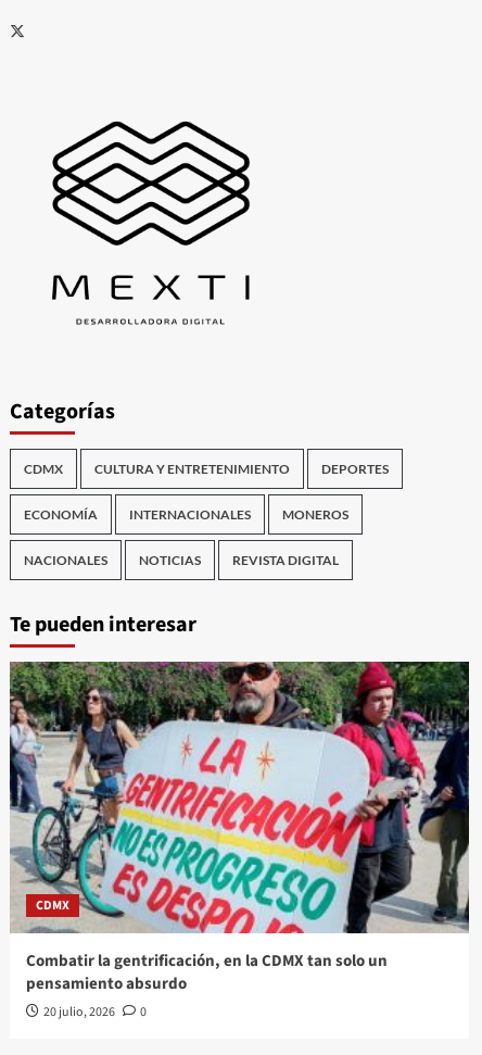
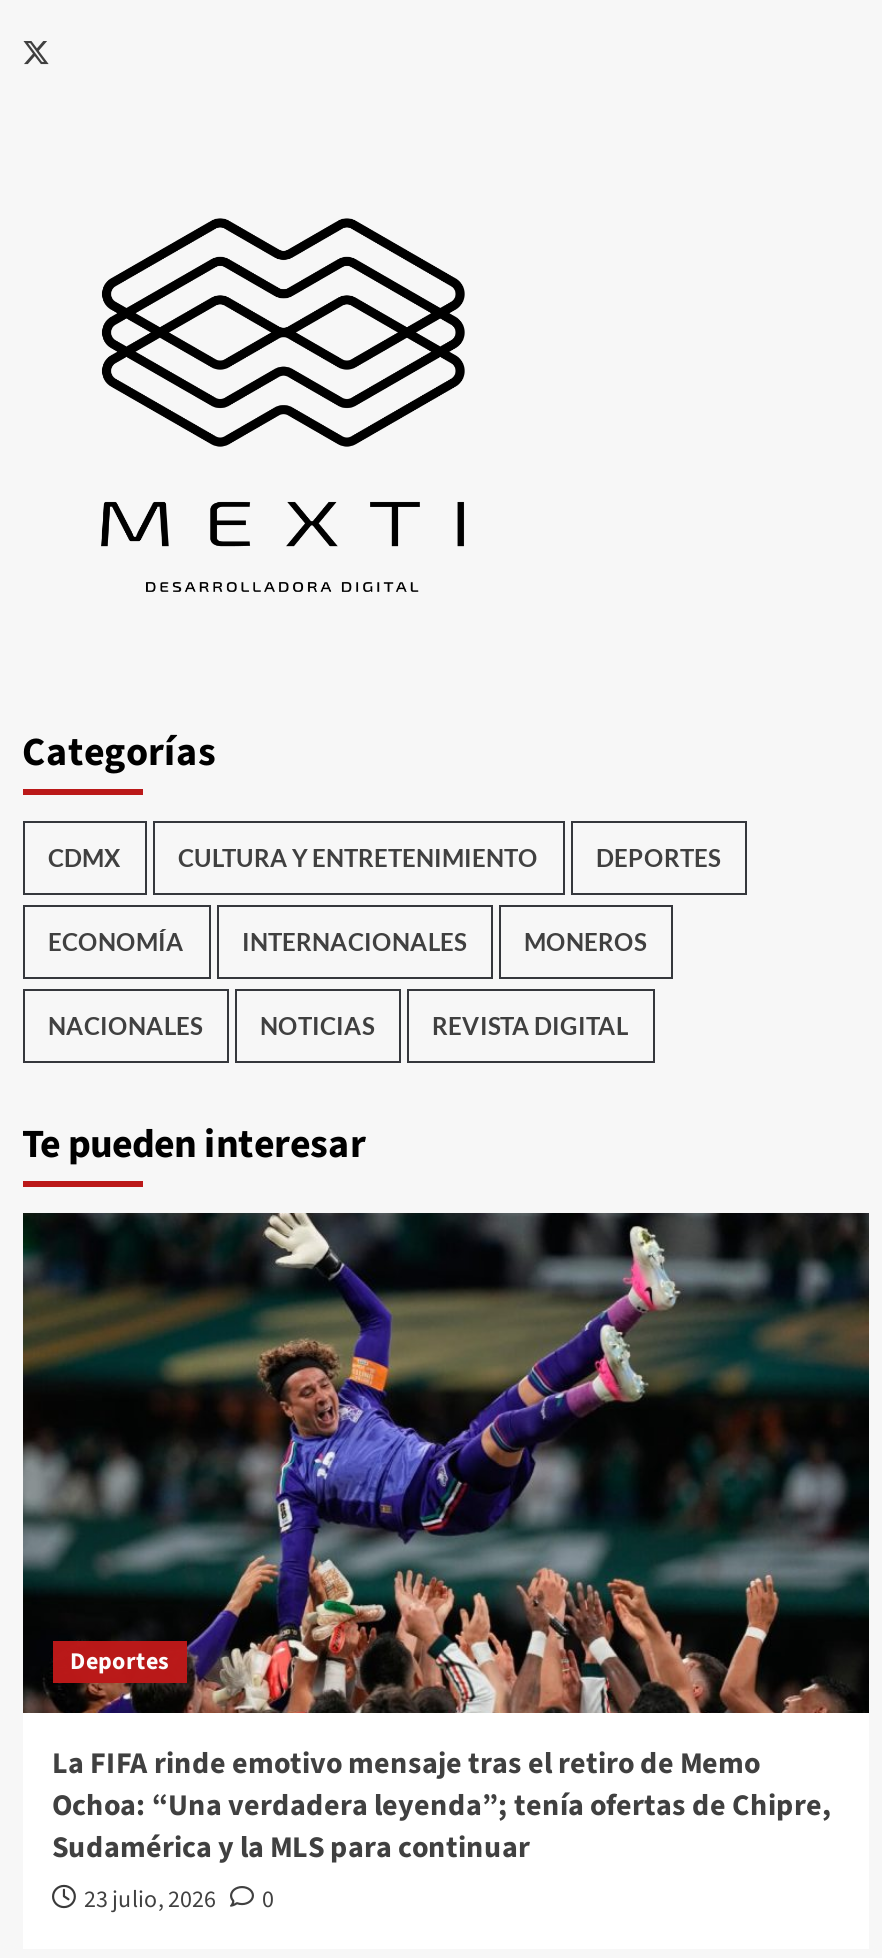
[10,661,470,933] [image] | CDMX -> [21,1211,871,1715] [image] | Deportes
[26,950,387,1022] Combatir la gentrificación, en la CDMX tan solo un | pensamiento absurdo | 20 julio, 2026 -> [52,1744,832,1918] La FIFA rinde emotivo mensaje tras el retiro de Memo | Ochoa: “Una verdadera leyenda”; tenía ofertas de Chipre, | Sudamérica y la MLS para continuar | 23 julio, 2026

